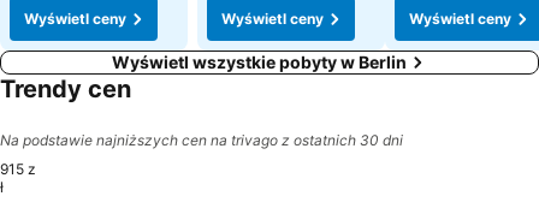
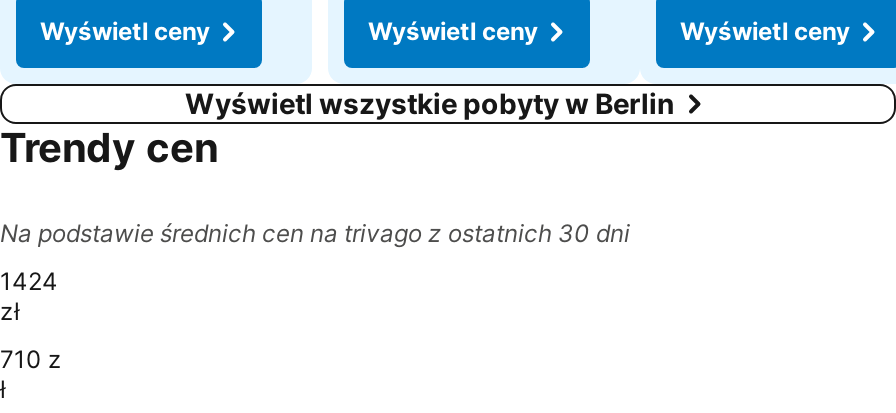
[0,131,403,178] Na podstawie najniższych cen na trivago z ostatnich 30 dni | 915 z -> [0,218,630,373] Na podstawie średnich cen na trivago z ostatnich 30 dni | 1424 | zł | 710 z

